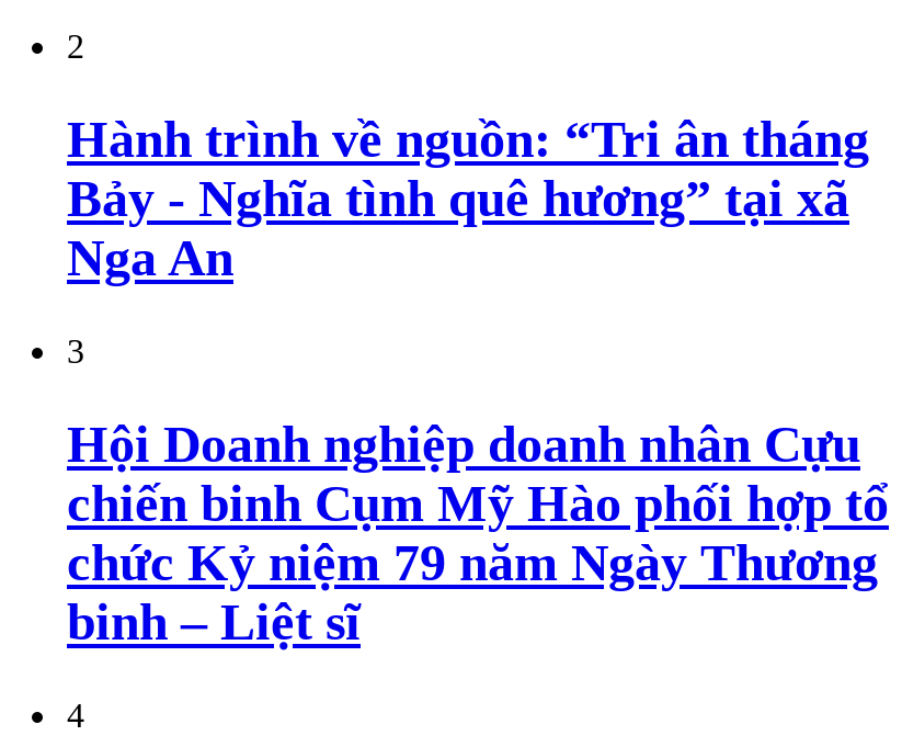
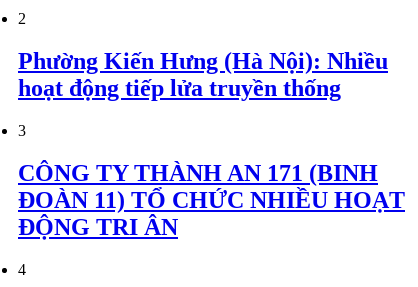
[67,111,869,287] Hành trình về nguồn: “Tri ân tháng | Bảy - Nghĩa tình quê hương” tại xã | Nga An -> [18,48,388,101] Phường Kiến Hưng (Hà Nội): Nhiều | hoạt động tiếp lửa truyền thống
[67,416,889,650] Hội Doanh nghiệp doanh nhân Cựu | chiến binh Cụm Mỹ Hào phối hợp tổ | chức Kỷ niệm 79 năm Ngày Thương | binh – Liệt sĩ -> [18,160,405,240] CÔNG TY THÀNH AN 171 (BINH | ĐOÀN 11) TỔ CHỨC NHIỀU HOẠT | ĐỘNG TRI ÂN

